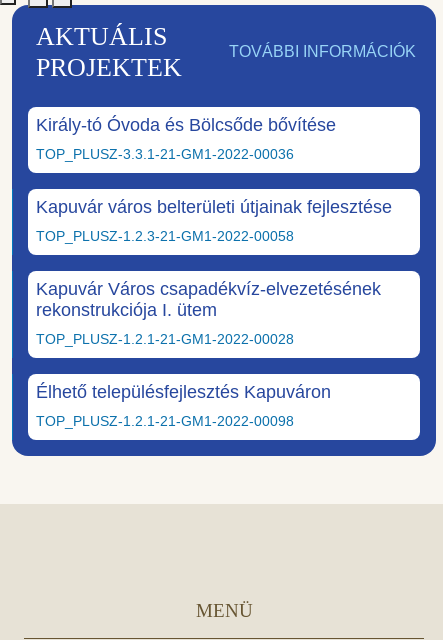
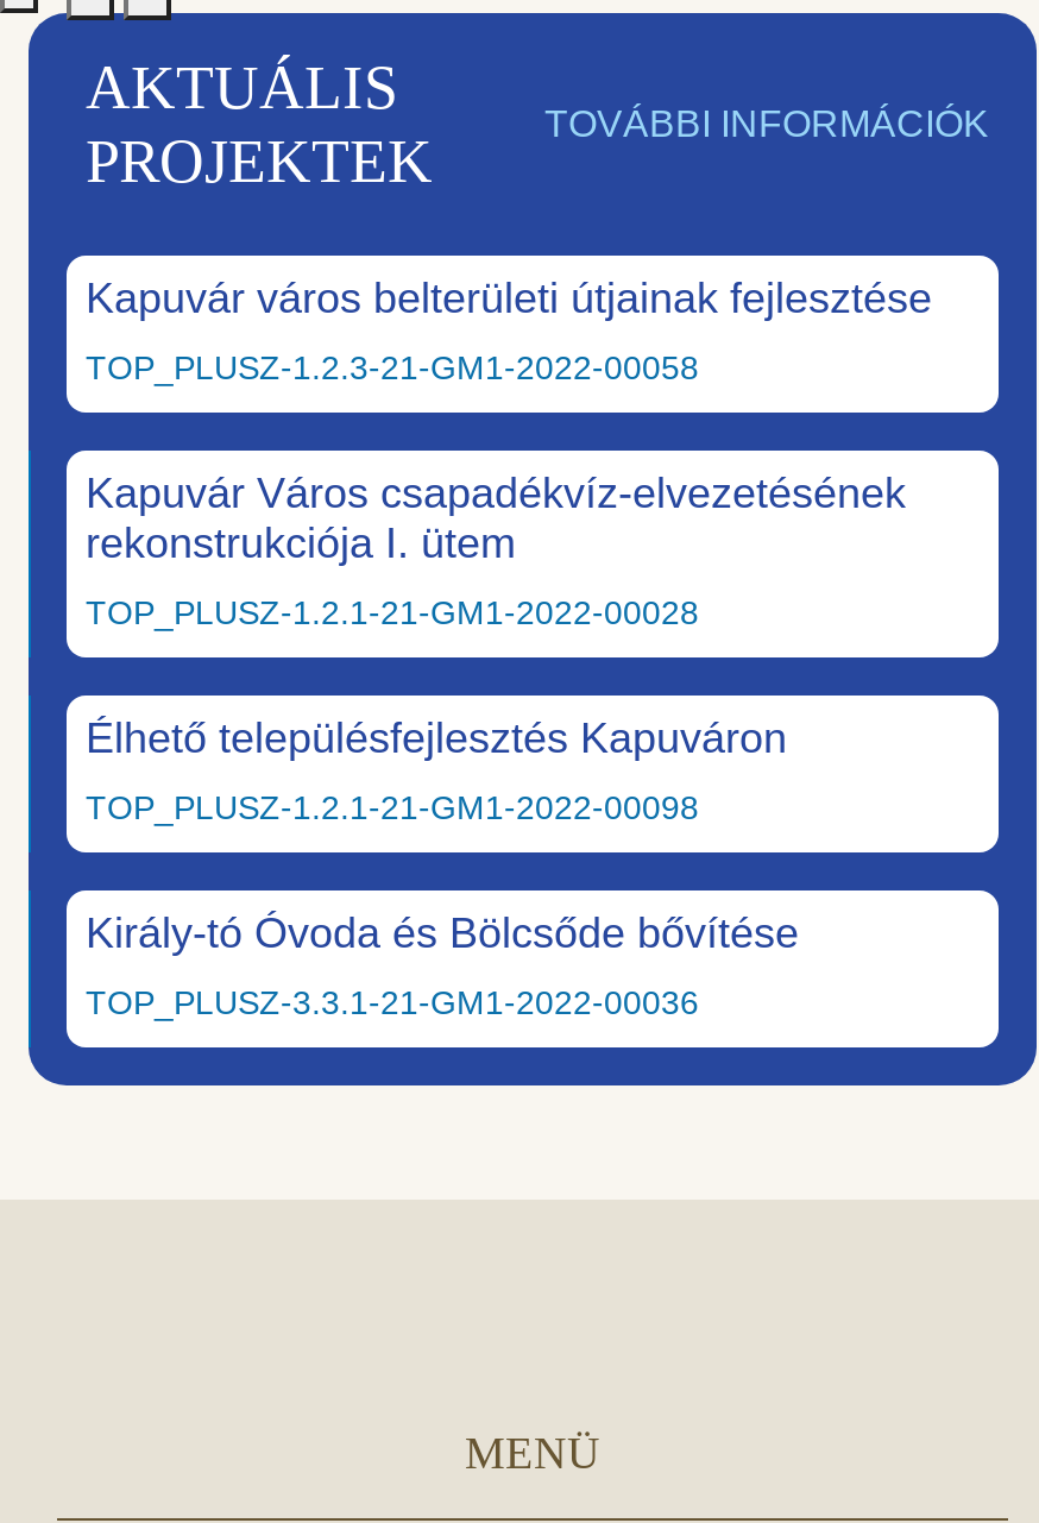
moved [36,114,336,161] -> [86,908,799,1020]: Király-tó Óvoda és Bölcsőde bővítése | TOP_PLUSZ-3.3.1-21-GM1-2022-00036
moved [36,196,392,428] -> [86,273,932,825]: Kapuvár város belterületi útjainak fejlesztése | TOP_PLUSZ-1.2.3-21-GM1-2022-00058 | Kapuvár Város csapadékvíz-elvezetésének | rekonstrukciója I. ütem | TOP_PLUSZ-1.2.1-21-GM1-2022-00028 | Élhető településfejlesztés Kapuváron | TOP_PLUSZ-1.2.1-21-GM1-2022-00098

